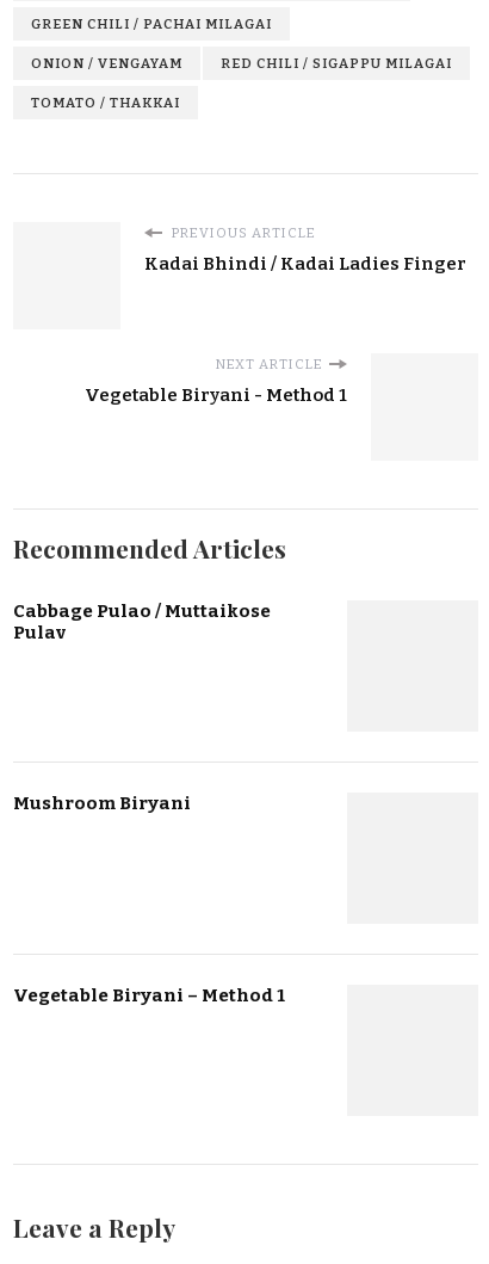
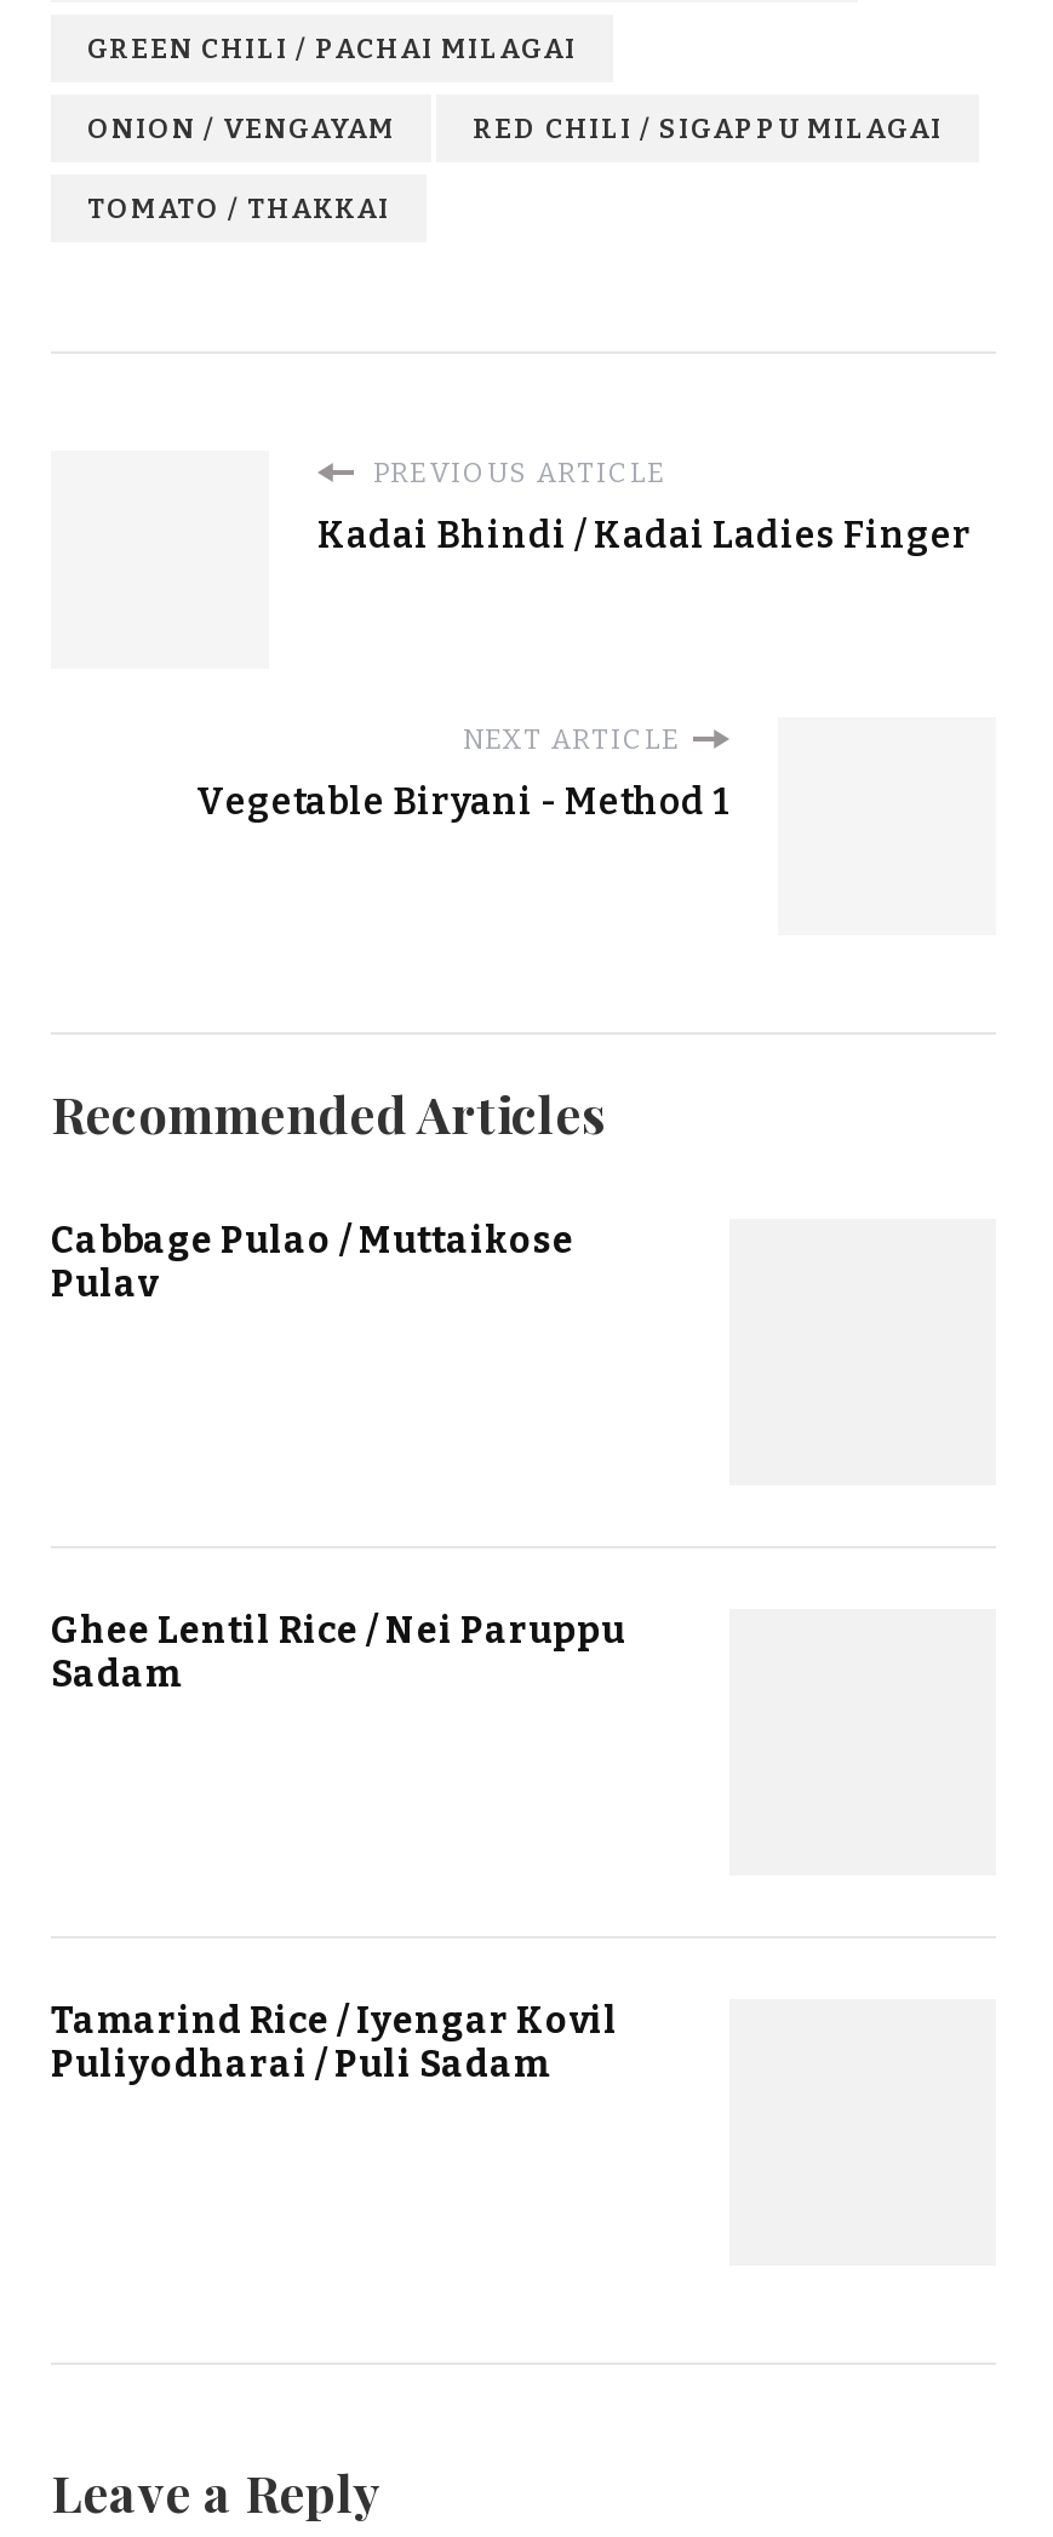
[13,793,191,814] Mushroom Biryani -> [51,1610,625,1697] Ghee Lentil Rice / Nei Paruppu | Sadam
[13,985,285,1007] Vegetable Biryani – Method 1 -> [51,2000,618,2087] Tamarind Rice / Iyengar Kovil | Puliyodharai / Puli Sadam

